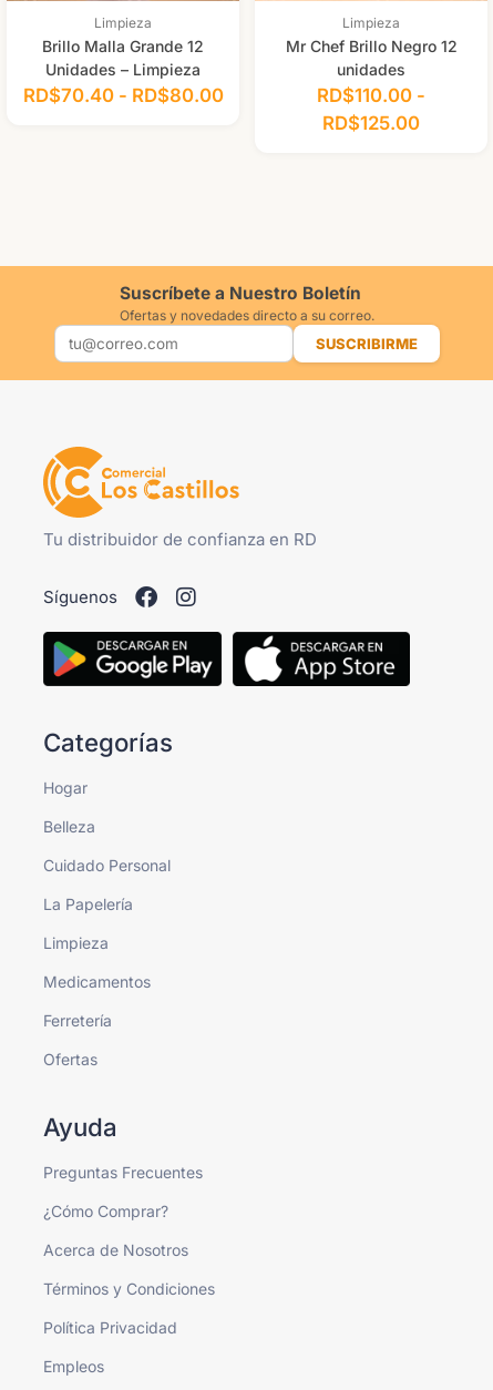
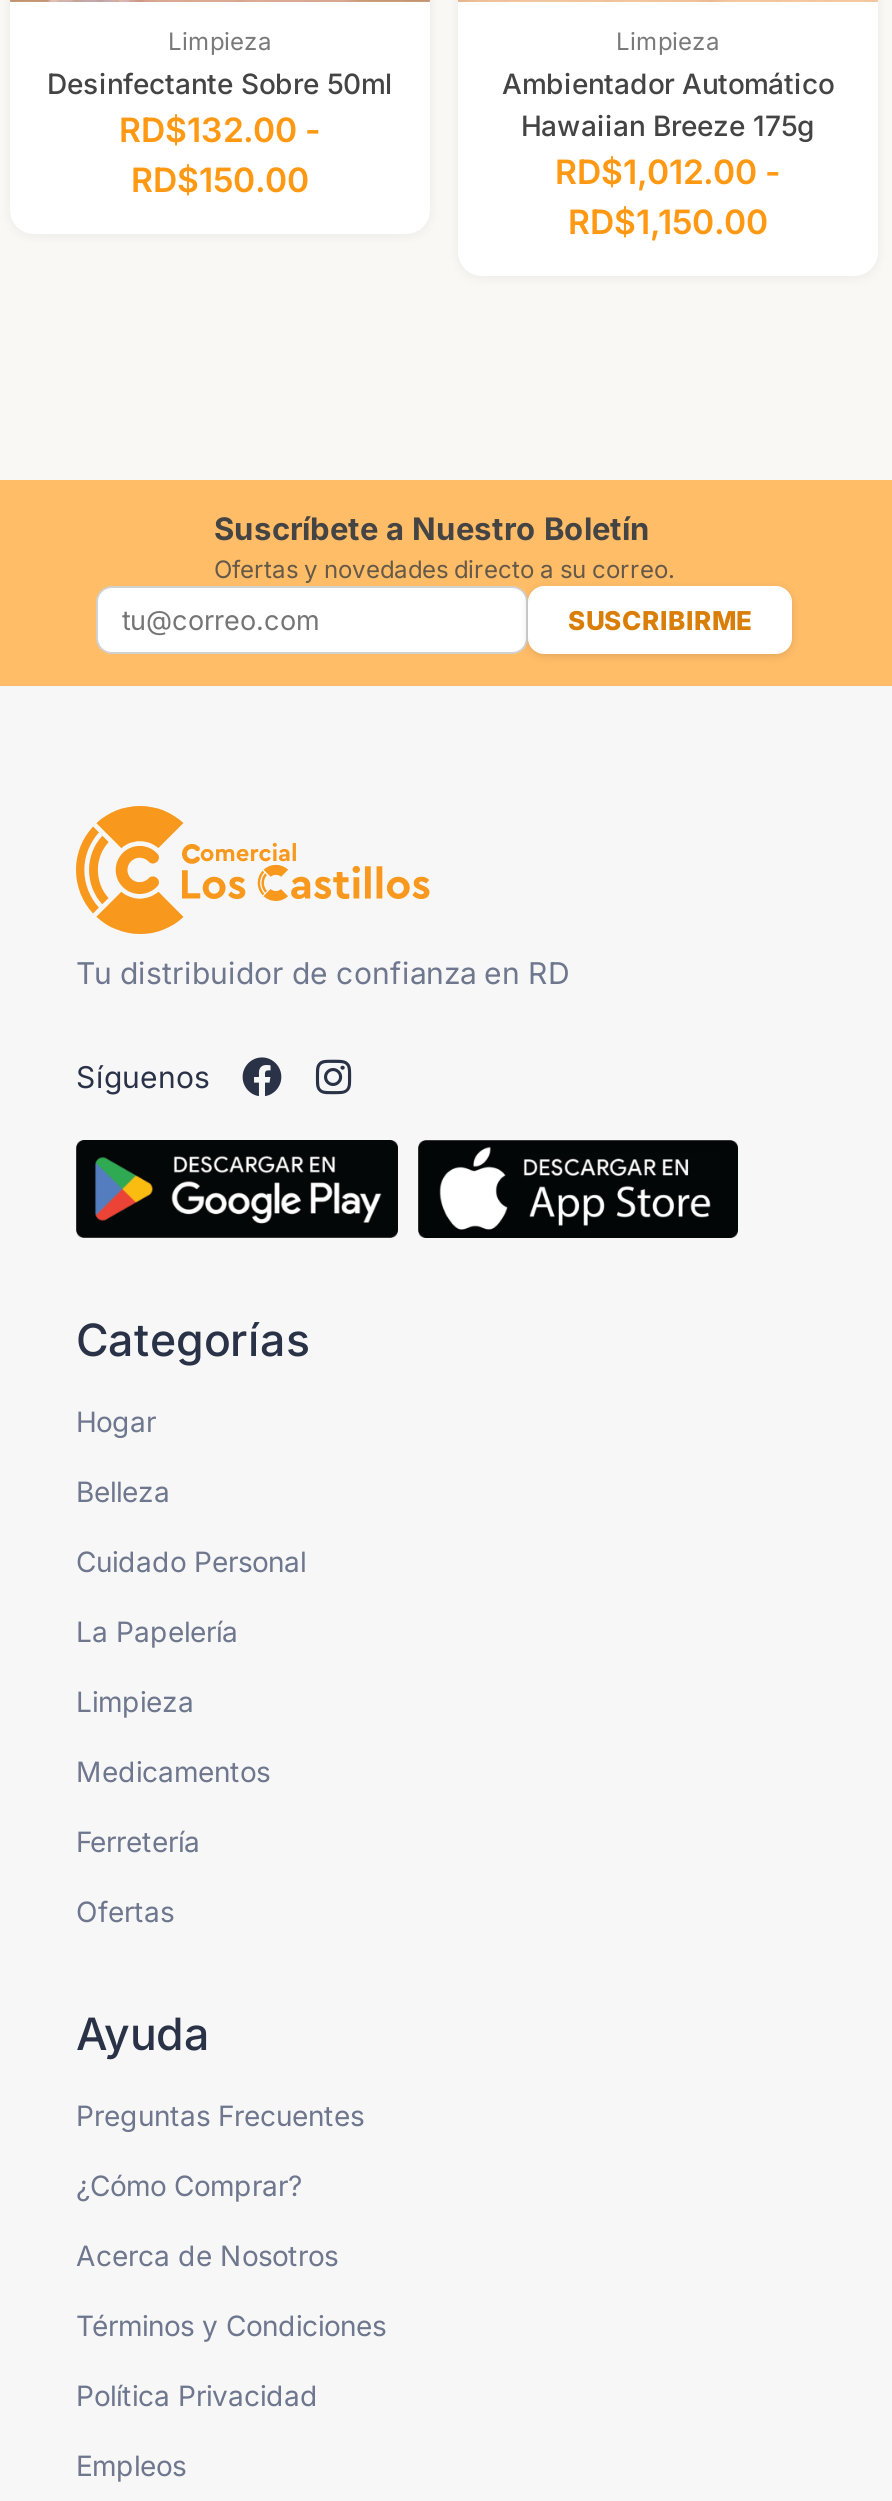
[23,37,223,107] Brillo Malla Grande 12 | Unidades – Limpieza | RD$70.40 - RD$80.00 -> [47,66,393,200] Desinfectante Sobre 50ml | RD$132.00 - | RD$150.00
[285,37,457,134] Mr Chef Brillo Negro 12 | unidades | RD$110.00 - | RD$125.00 -> [502,66,834,242] Ambientador Automático | Hawaiian Breeze 175g | RD$1,012.00 - | RD$1,150.00

